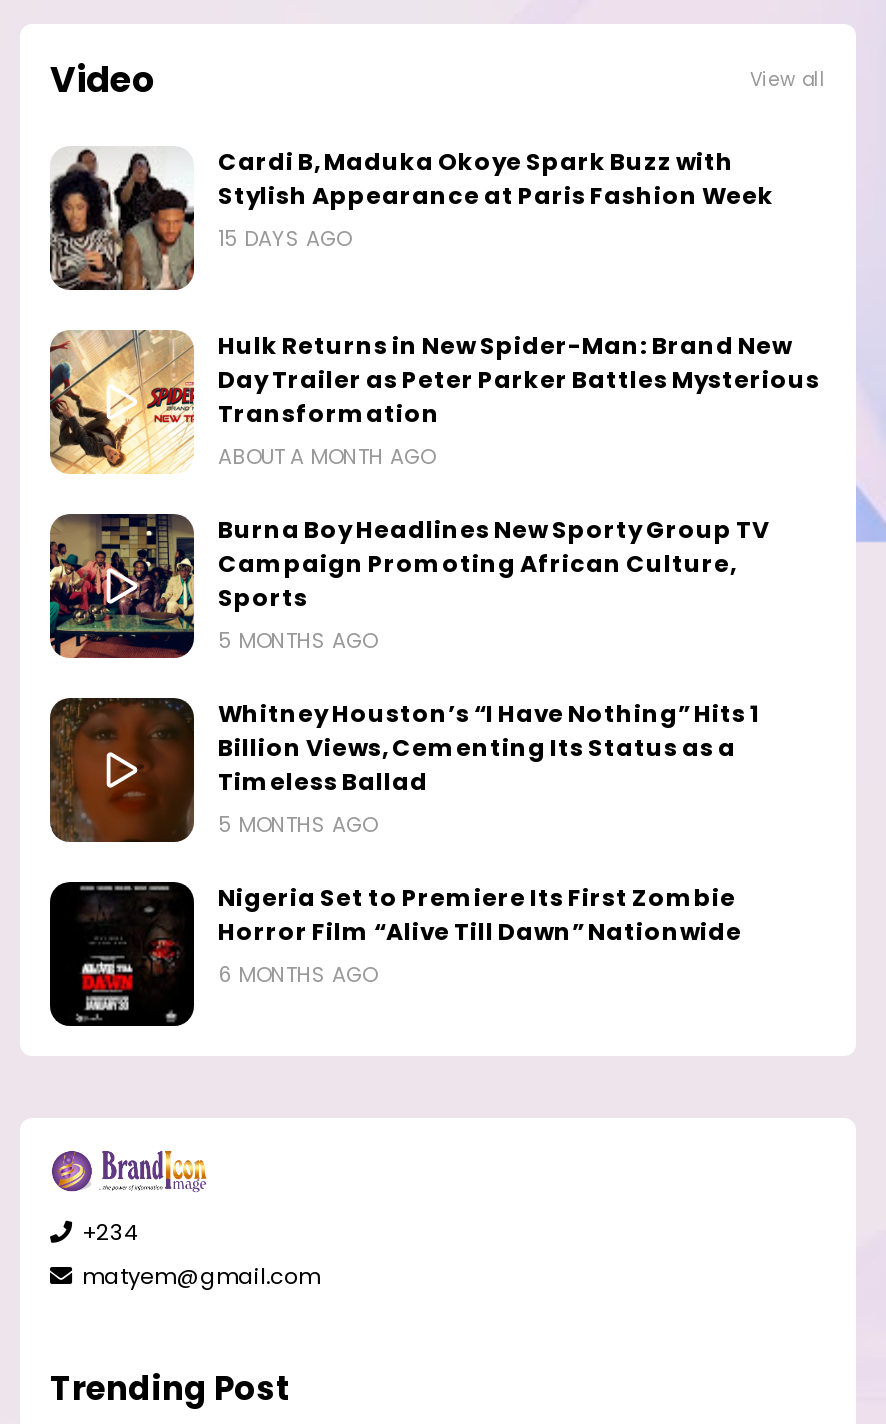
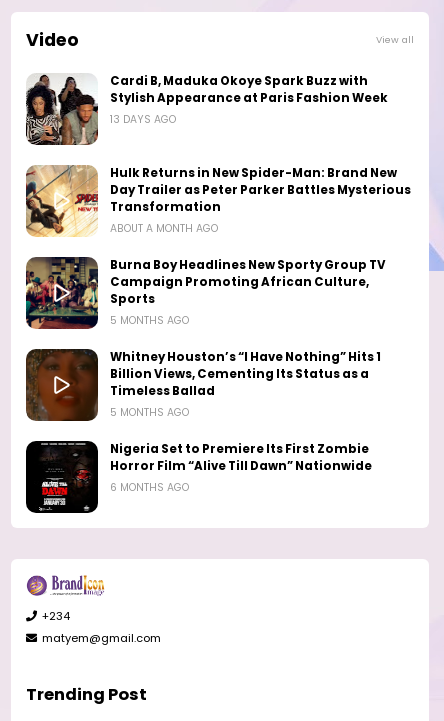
[218,224,350,254] 15 DAYS AGO -> [110,112,176,127] 13 DAYS AGO

